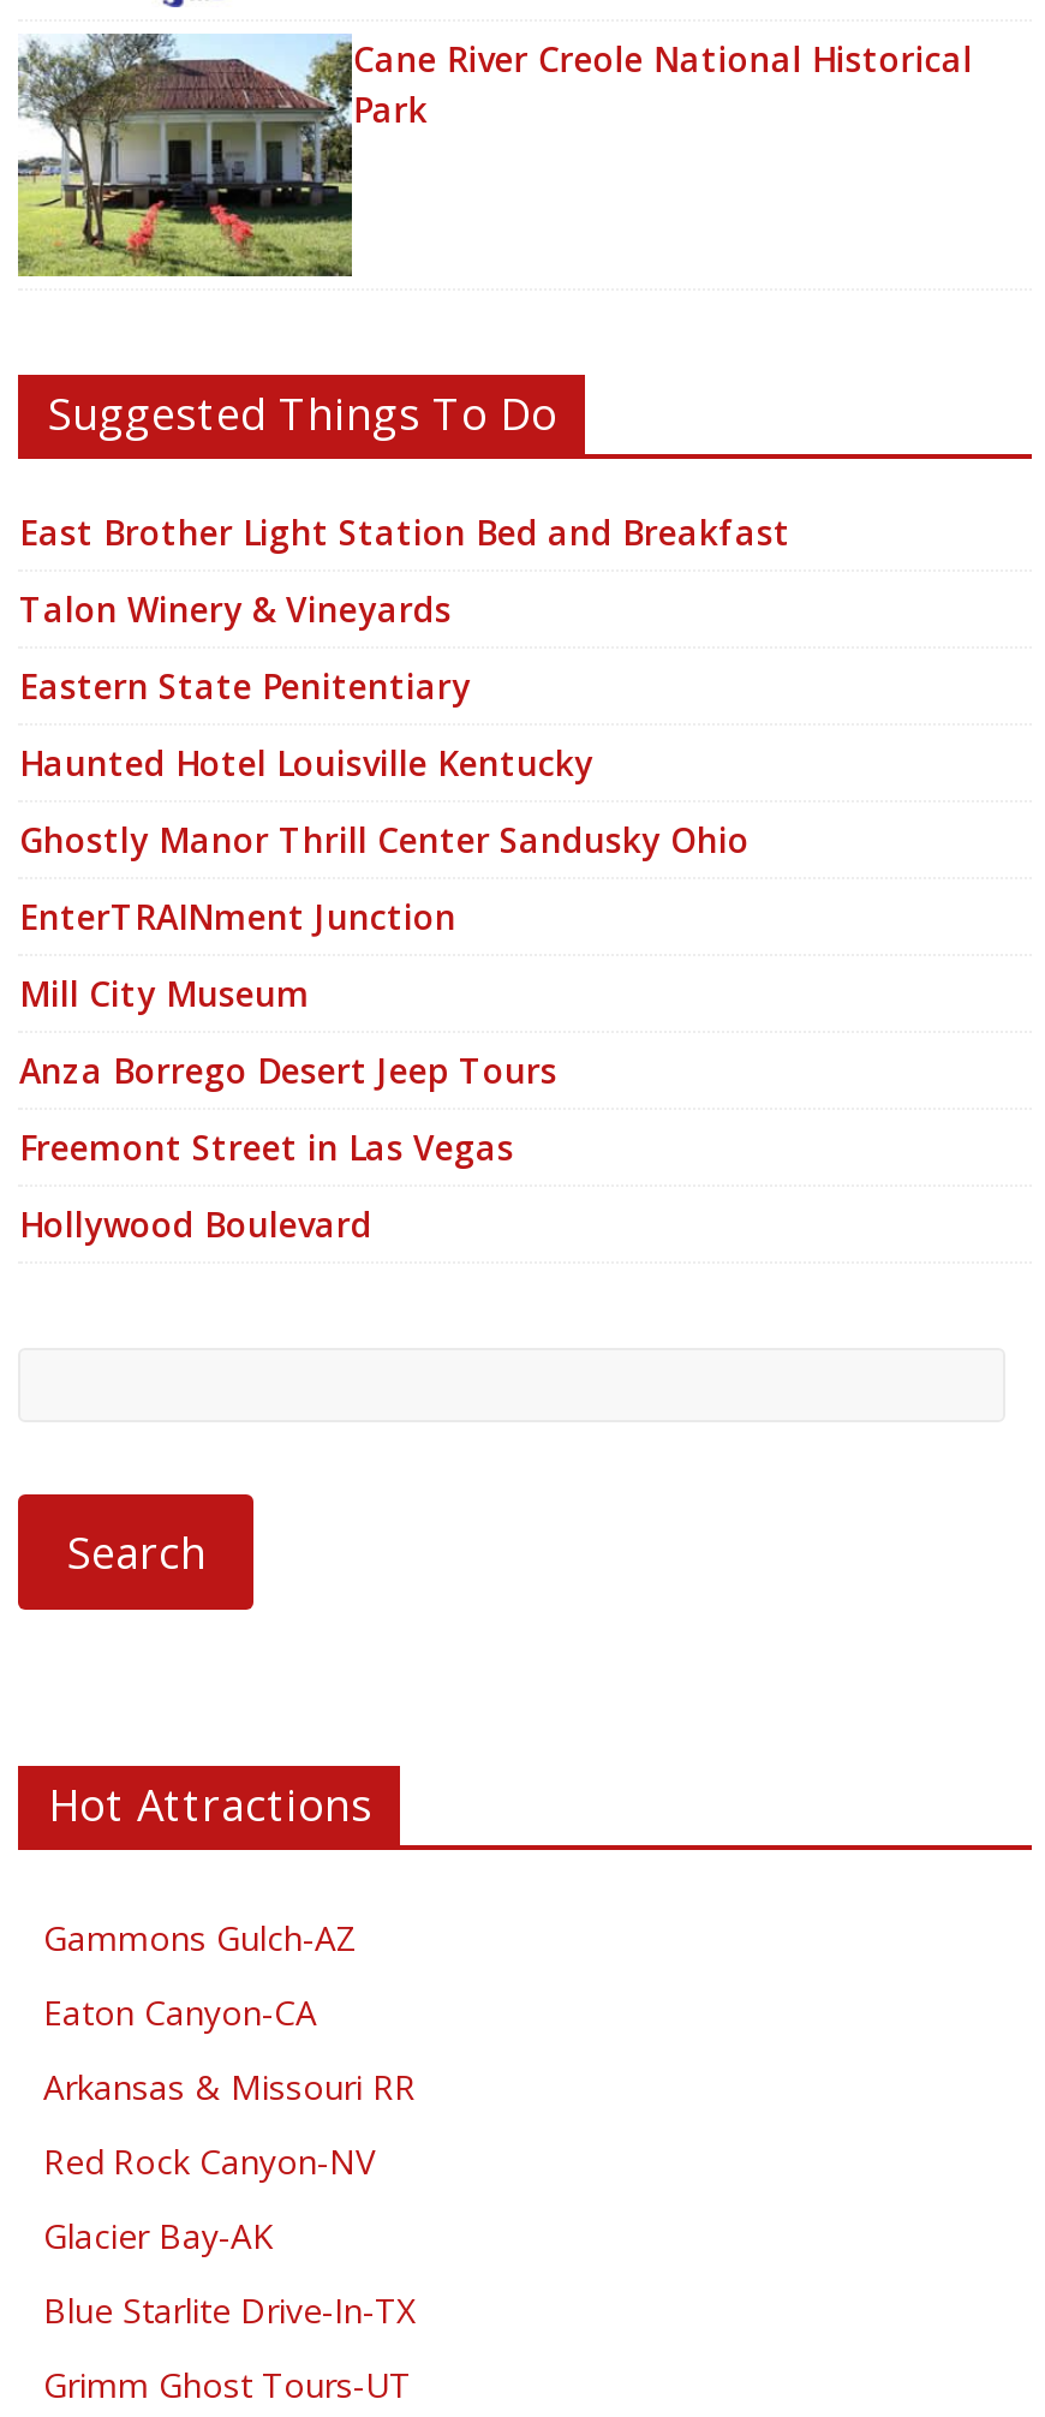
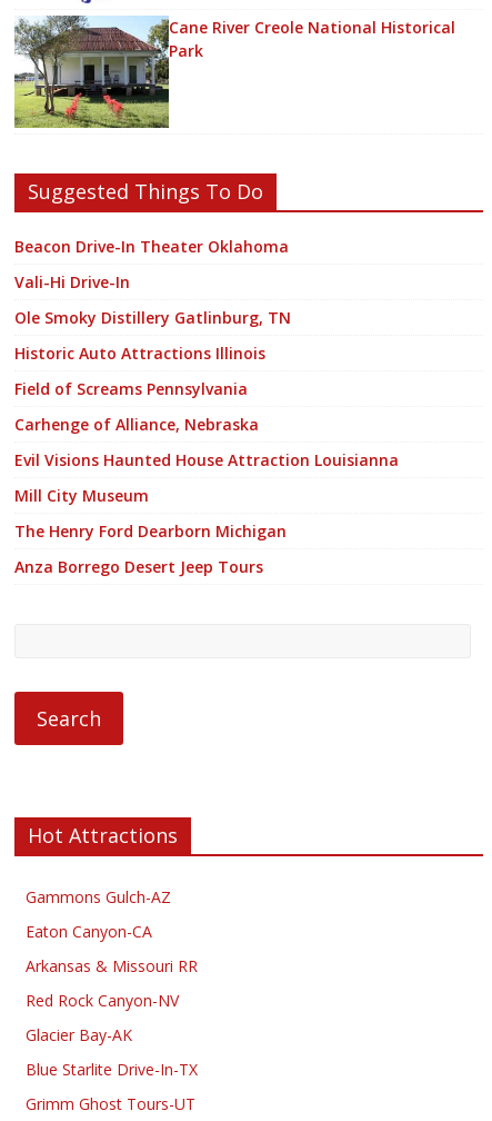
[19,511,790,941] East Brother Light Station Bed and Breakfast | Talon Winery & Vineyards | Eastern State Penitentiary | Haunted Hotel Louisville Kentucky | Ghostly Manor Thrill Center Sandusky Ohio | EnterTRAINment Junction -> [15,236,399,471] Beacon Drive-In Theater Oklahoma | Vali-Hi Drive-In | Ole Smoky Distillery Gatlinburg, TN | Historic Auto Attractions Illinois | Field of Screams Pennsylvania | Carhenge of Alliance, Nebraska | Evil Visions Haunted House Attraction Louisianna
moved [19,972,310,1017] -> [15,485,149,507]: Mill City Museum
none -> [15,521,287,542] The Henry Ford Dearborn Michigan
moved [19,1049,557,1094] -> [15,557,264,578]: Anza Borrego Desert Jeep Tours
[19,1126,514,1248] Freemont Street in Las Vegas | Hollywood Boulevard -> none

